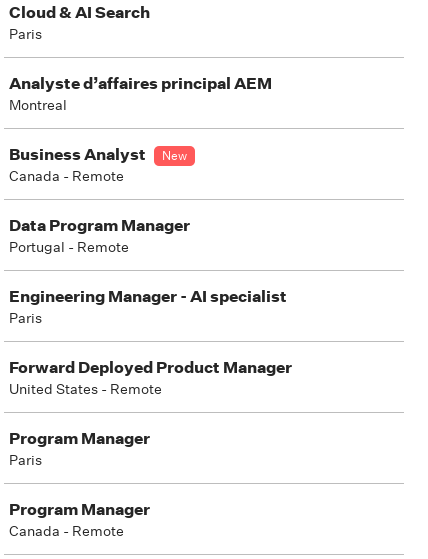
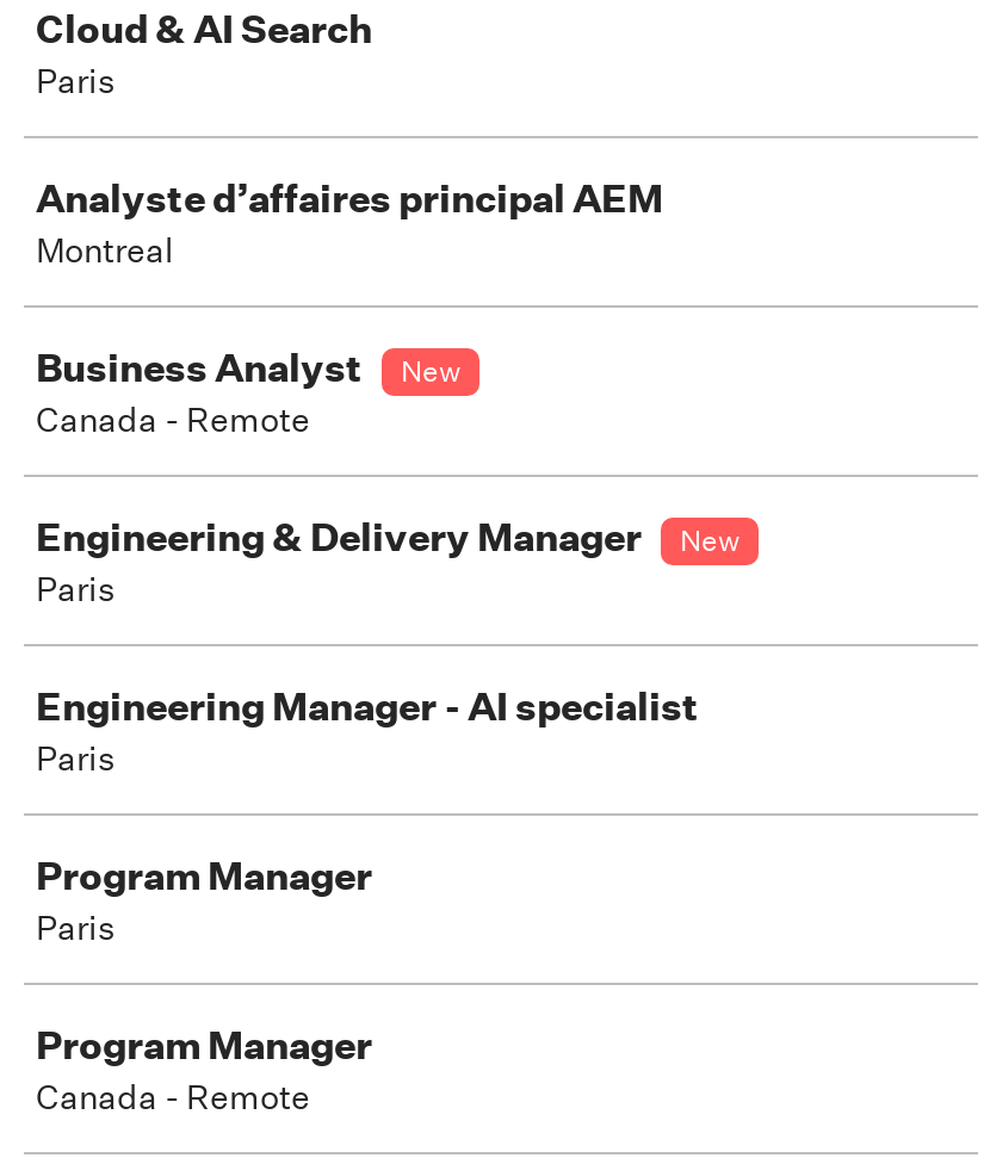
[9,215,190,256] Data Program Manager | Portugal - Remote -> [36,513,739,611] Engineering & Delivery Manager | New | Paris
[9,357,292,398] Forward Deployed Product Manager | United States - Remote -> none

